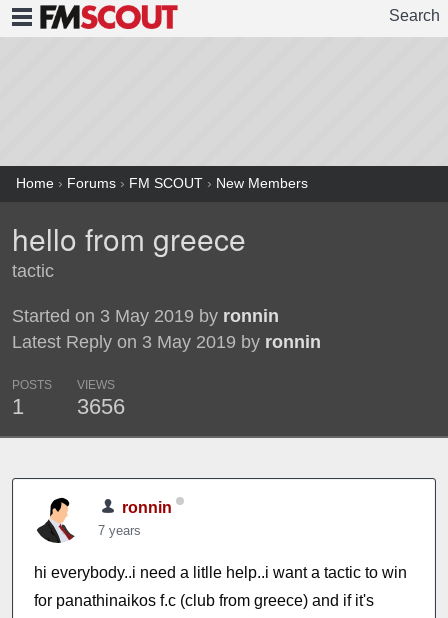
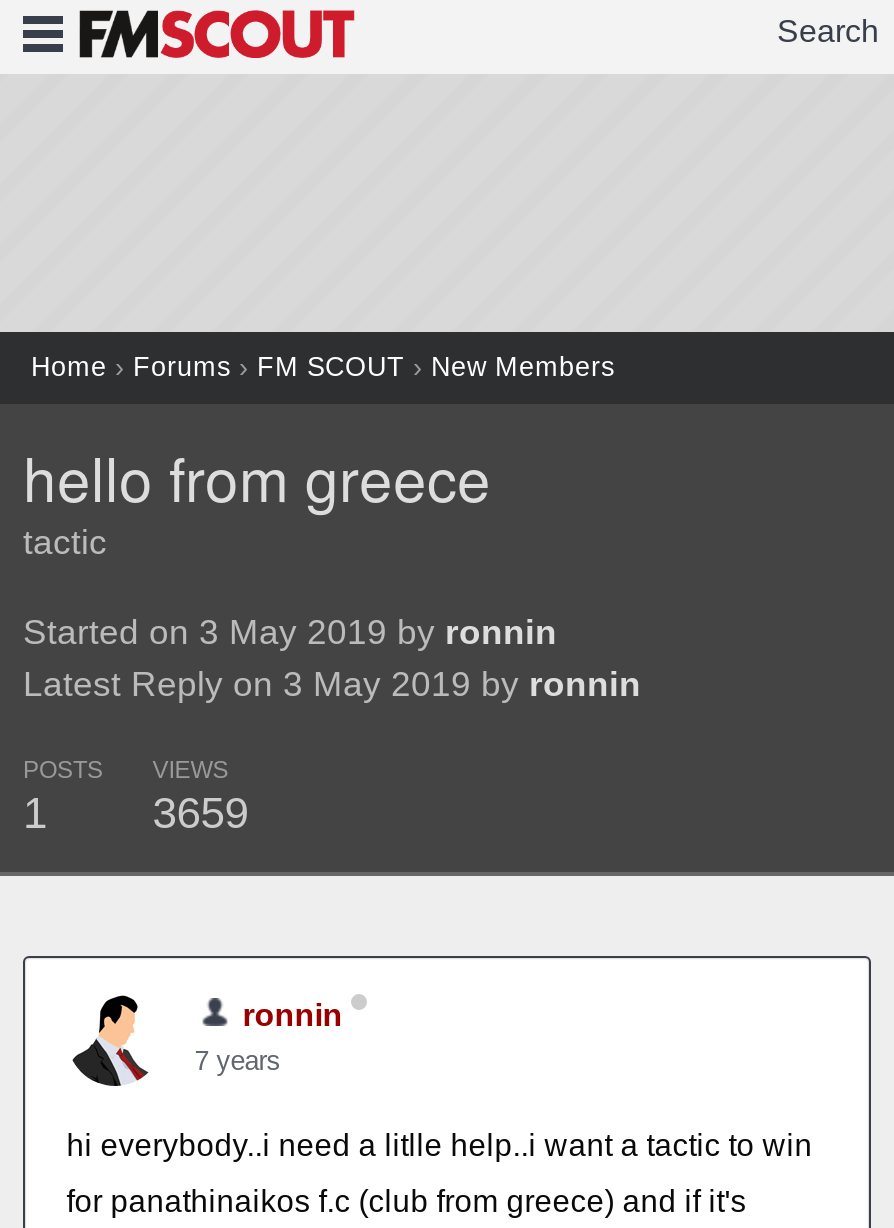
[77,394,125,419] 3656 -> [153,788,249,838] 3659

